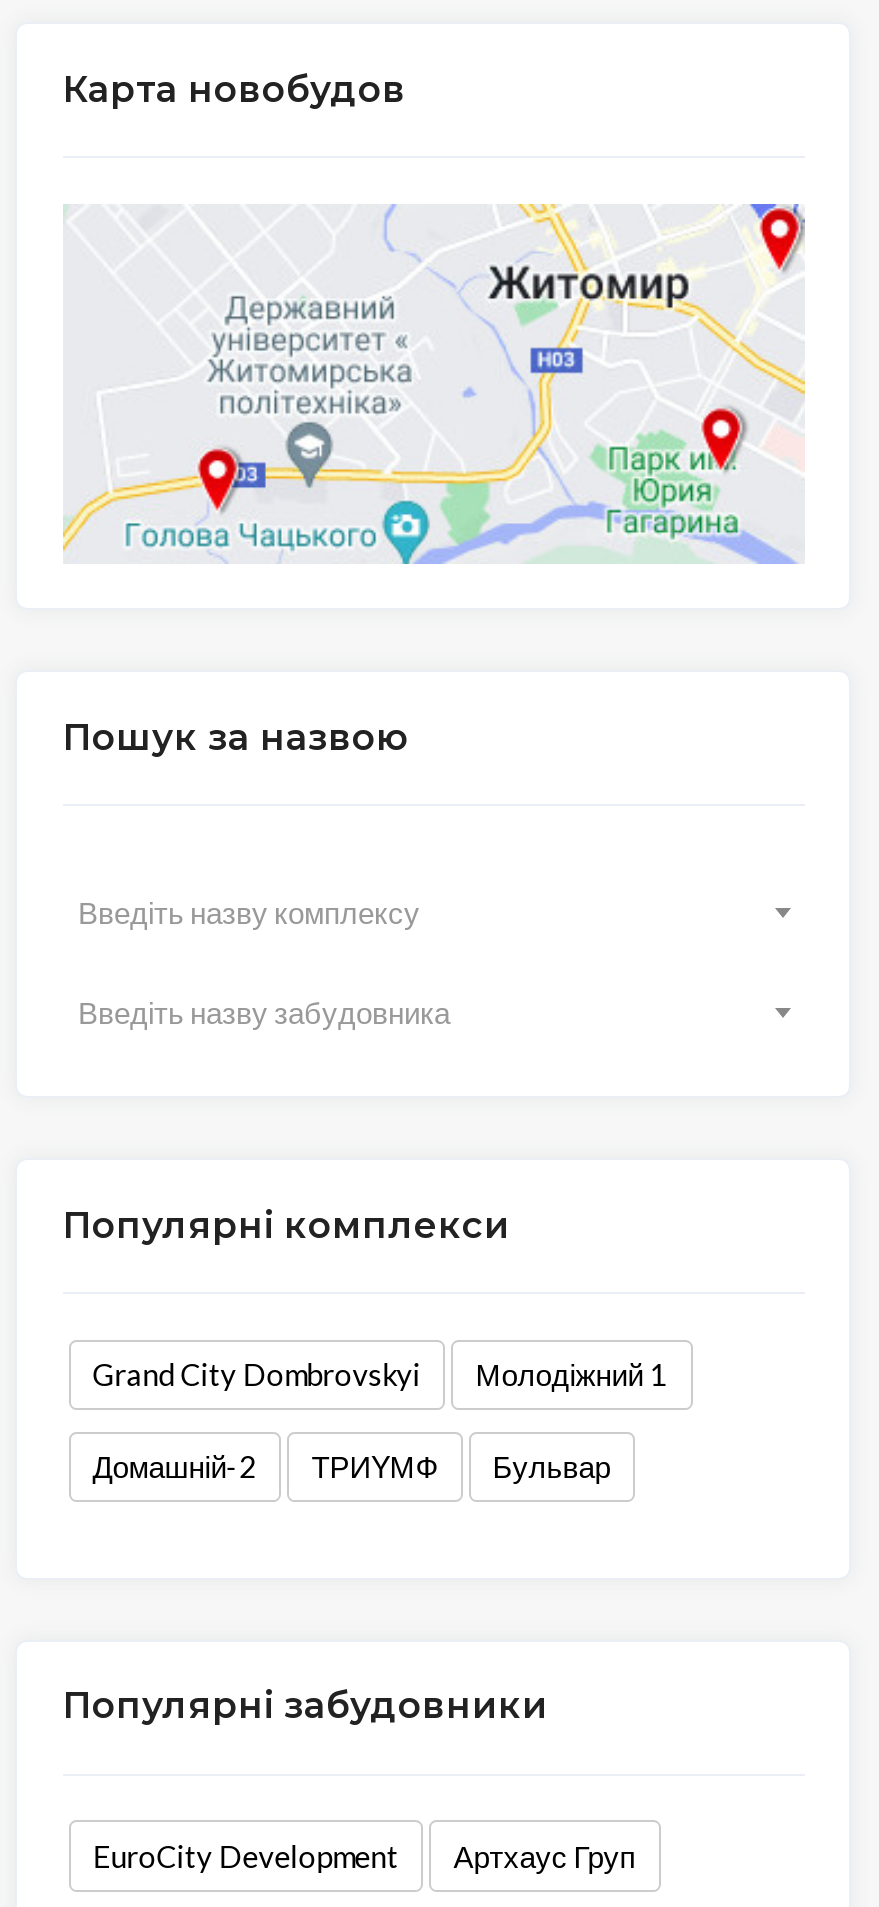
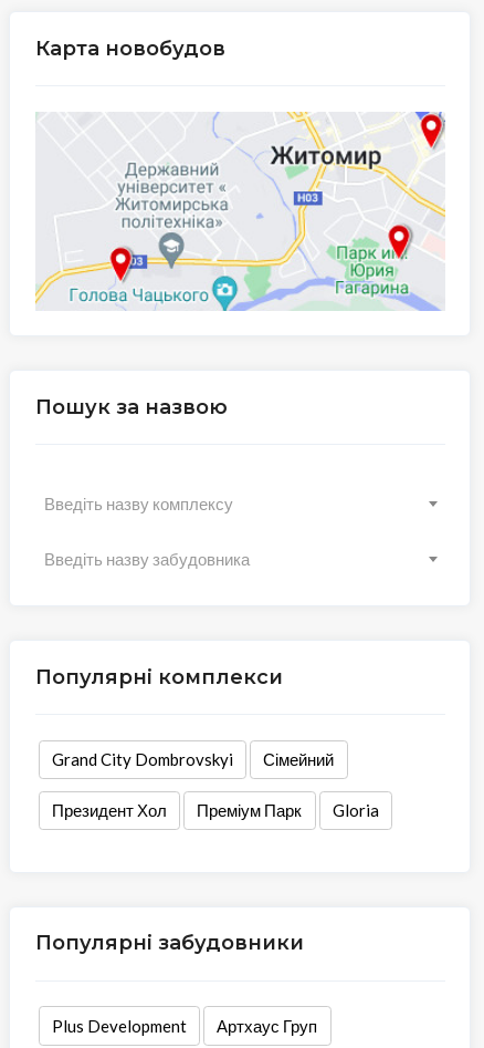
[475,1357,667,1393] Молодіжний 1 -> [263,750,334,770] Сімейний
[93,1448,611,1484] Домашній-2 | ТРИYМФ | Бульвар -> [52,800,379,820] Президент Хол | Преміум Парк | Gloria
[93,1838,399,1874] EuroCity Development -> [52,1016,187,1036] Plus Development

